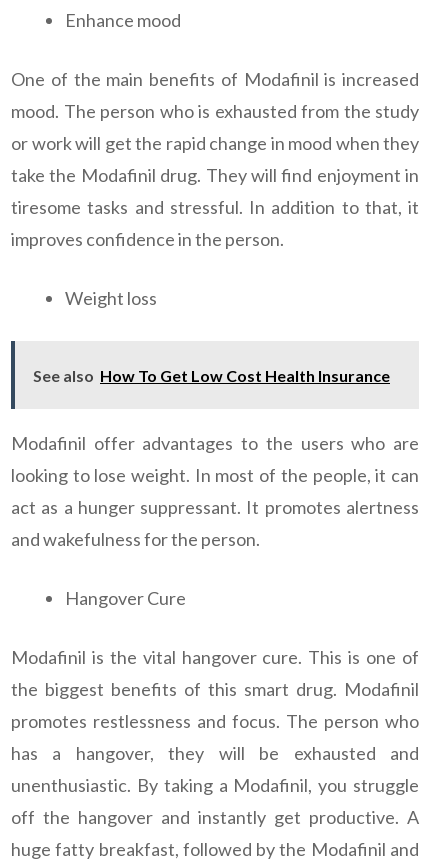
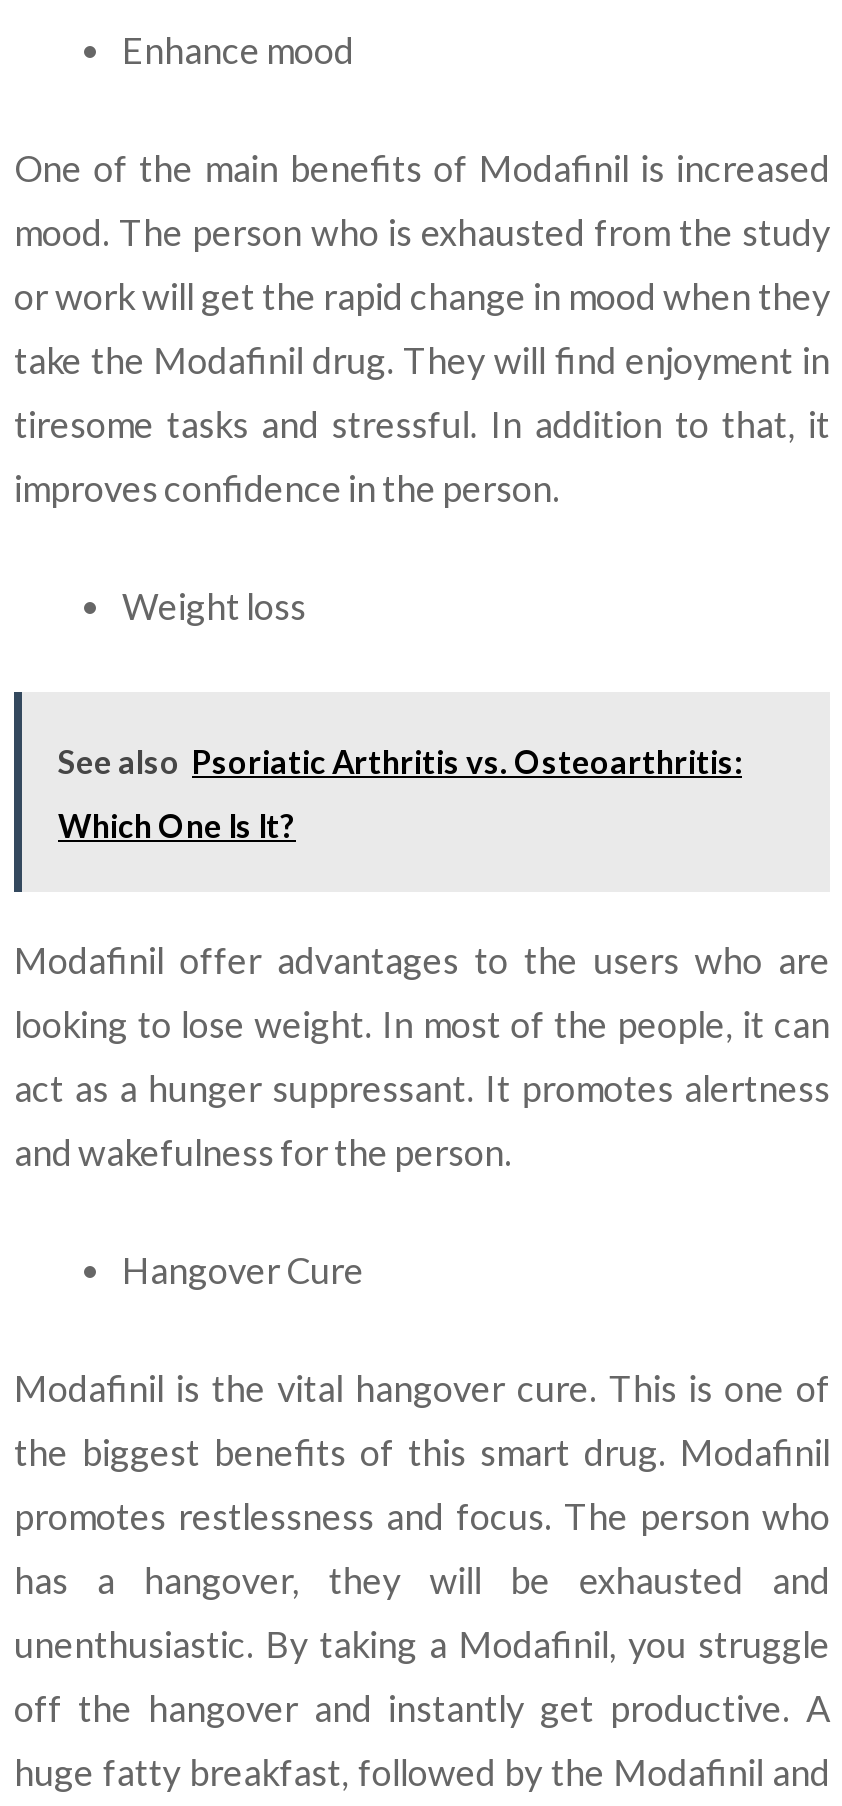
[33,366,390,385] See also How To Get Low Cost Health Insurance -> [58,742,742,844] See also Psoriatic Arthritis vs. Osteoarthritis: | Which One Is It?

